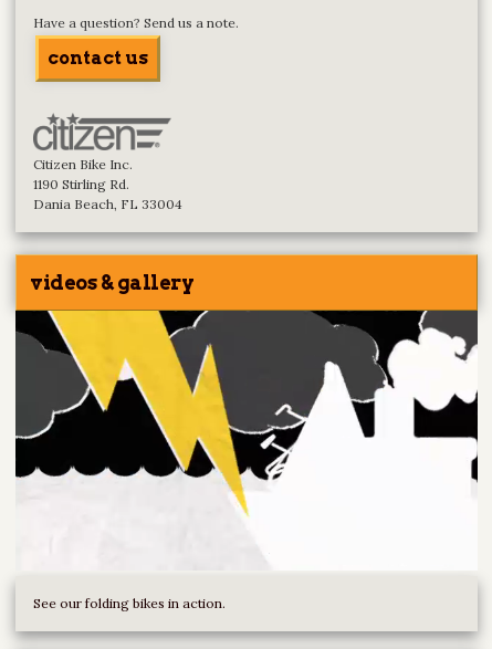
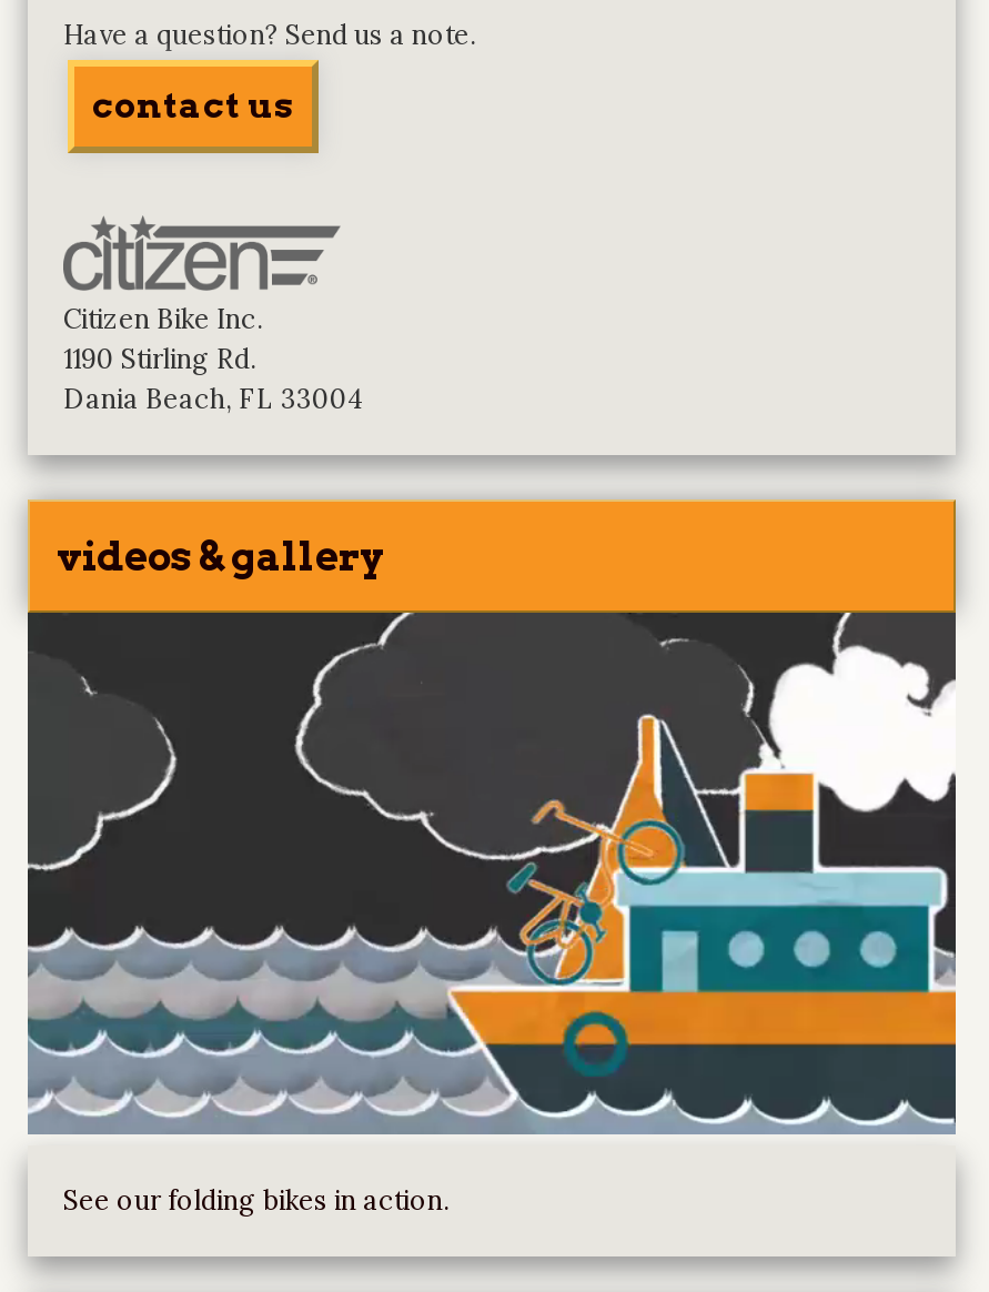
[15,310,478,571] [image] -> [26,610,958,1137] [image]

